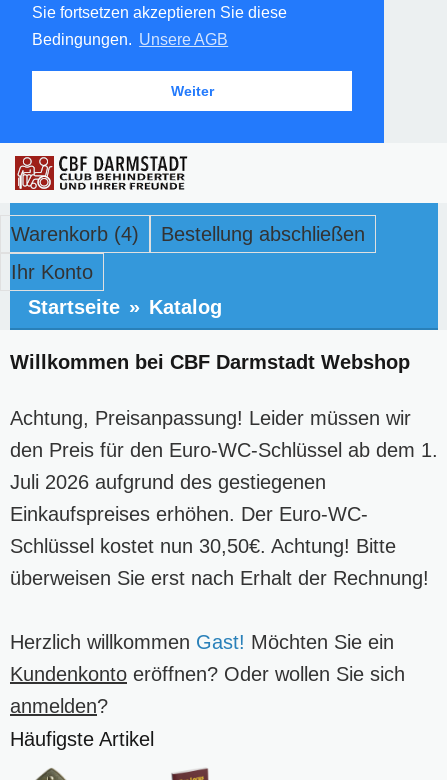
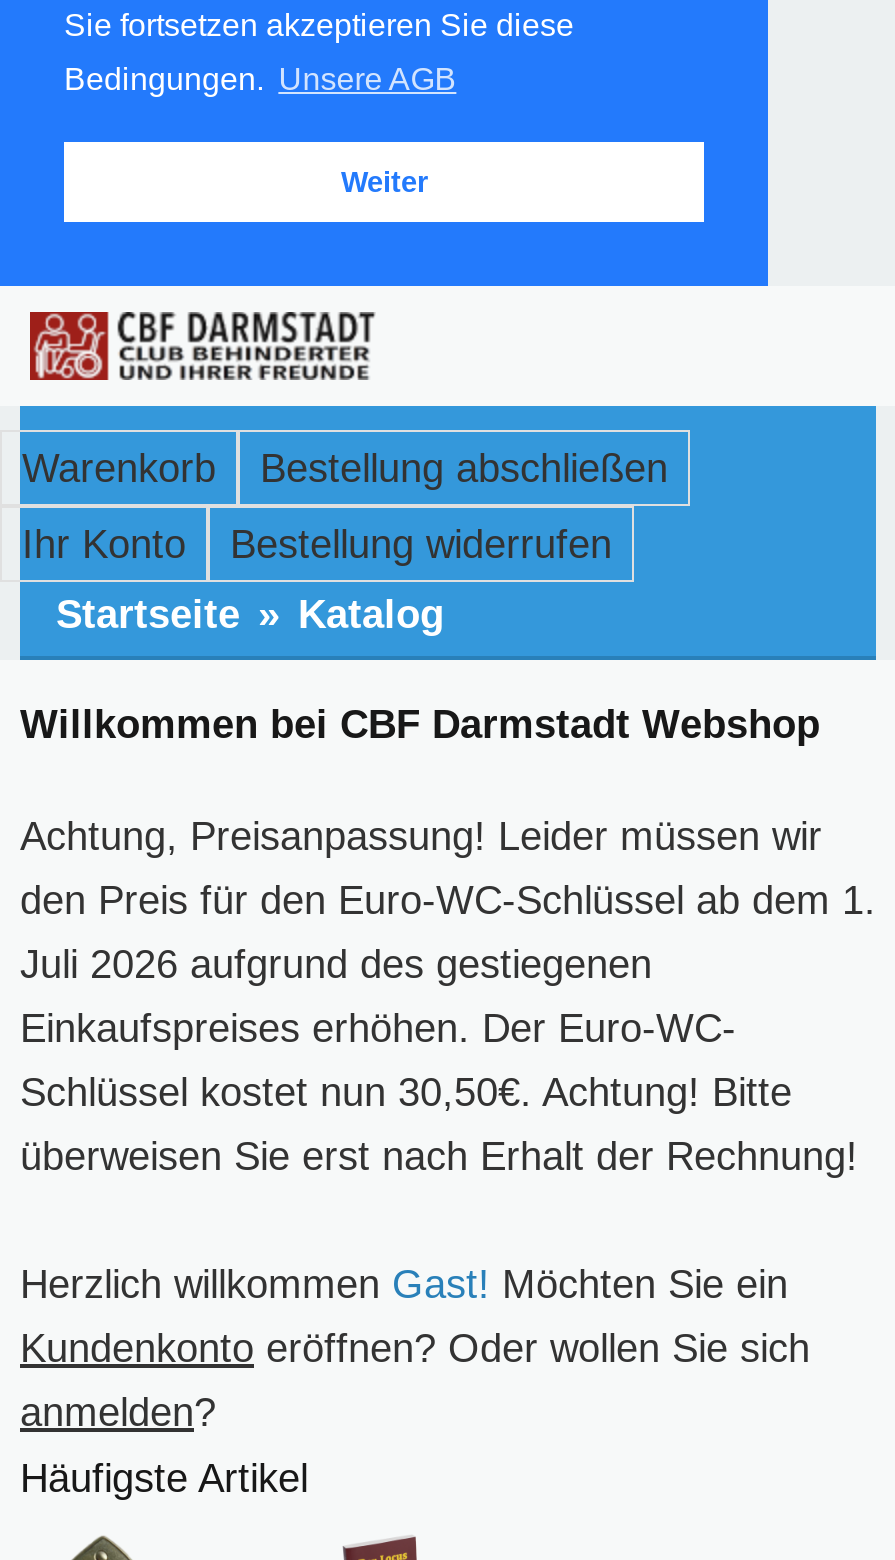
[11,223,139,245] Warenkorb (4) -> [22,446,216,490] Warenkorb
none -> [230,522,612,566] Bestellung widerrufen

